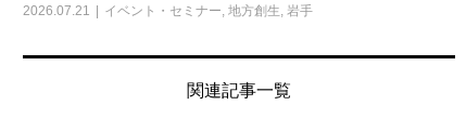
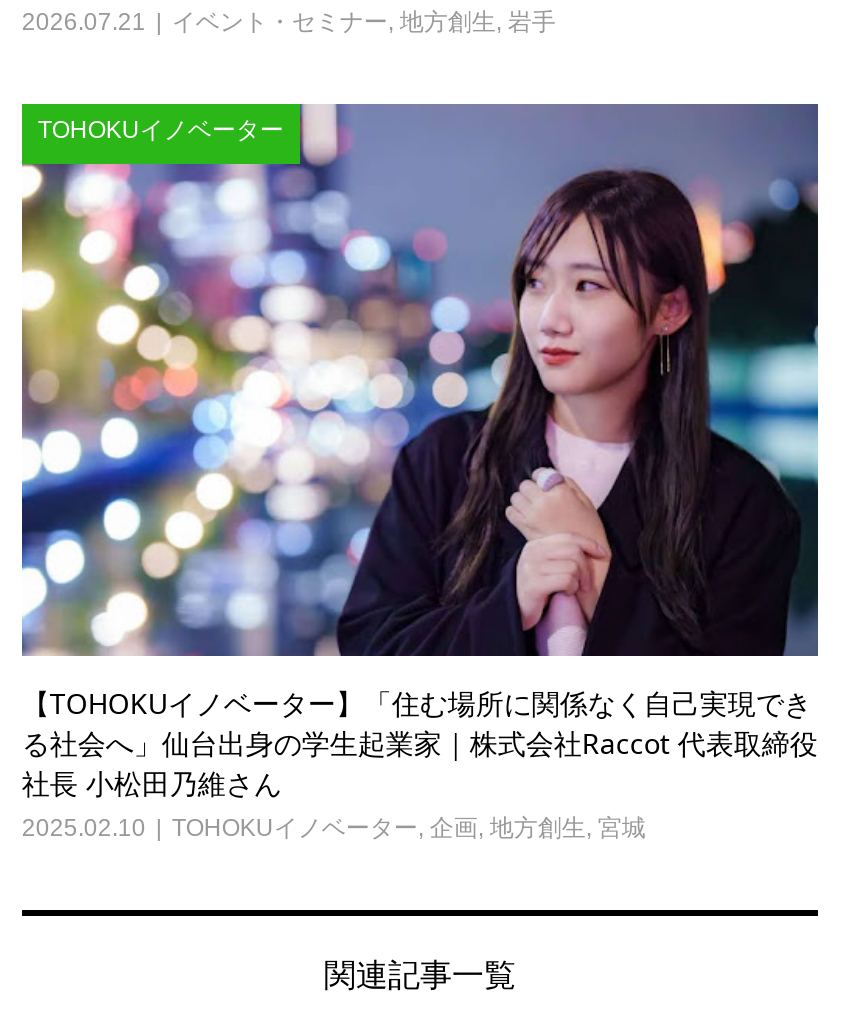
none -> [20,102,820,658] [image] | TOHOKUイノベーター
none -> [22,684,818,842] 【TOHOKUイノベーター】「住む場所に関係なく自己実現でき | る社会へ」仙台出身の学生起業家｜株式会社Raccot 代表取締役 | 社長 小松田乃維さん | 2025.02.10 | TOHOKUイノベーター,企画,地方創生,宮城

